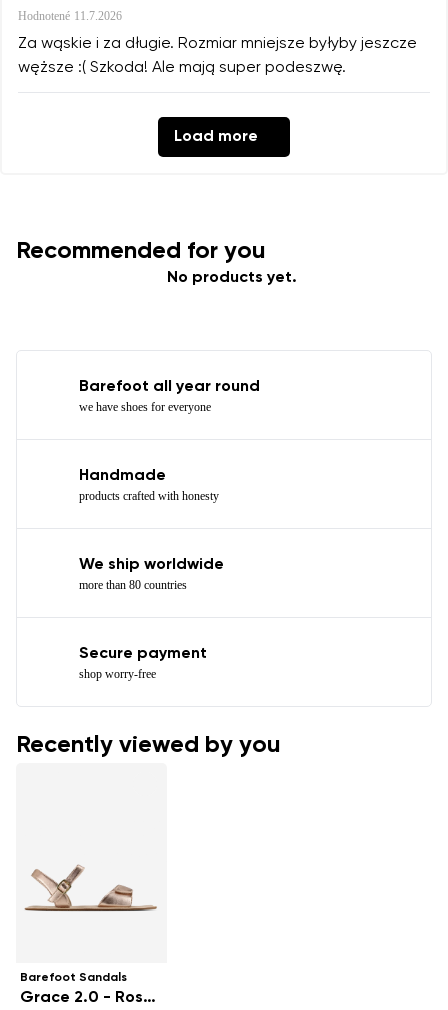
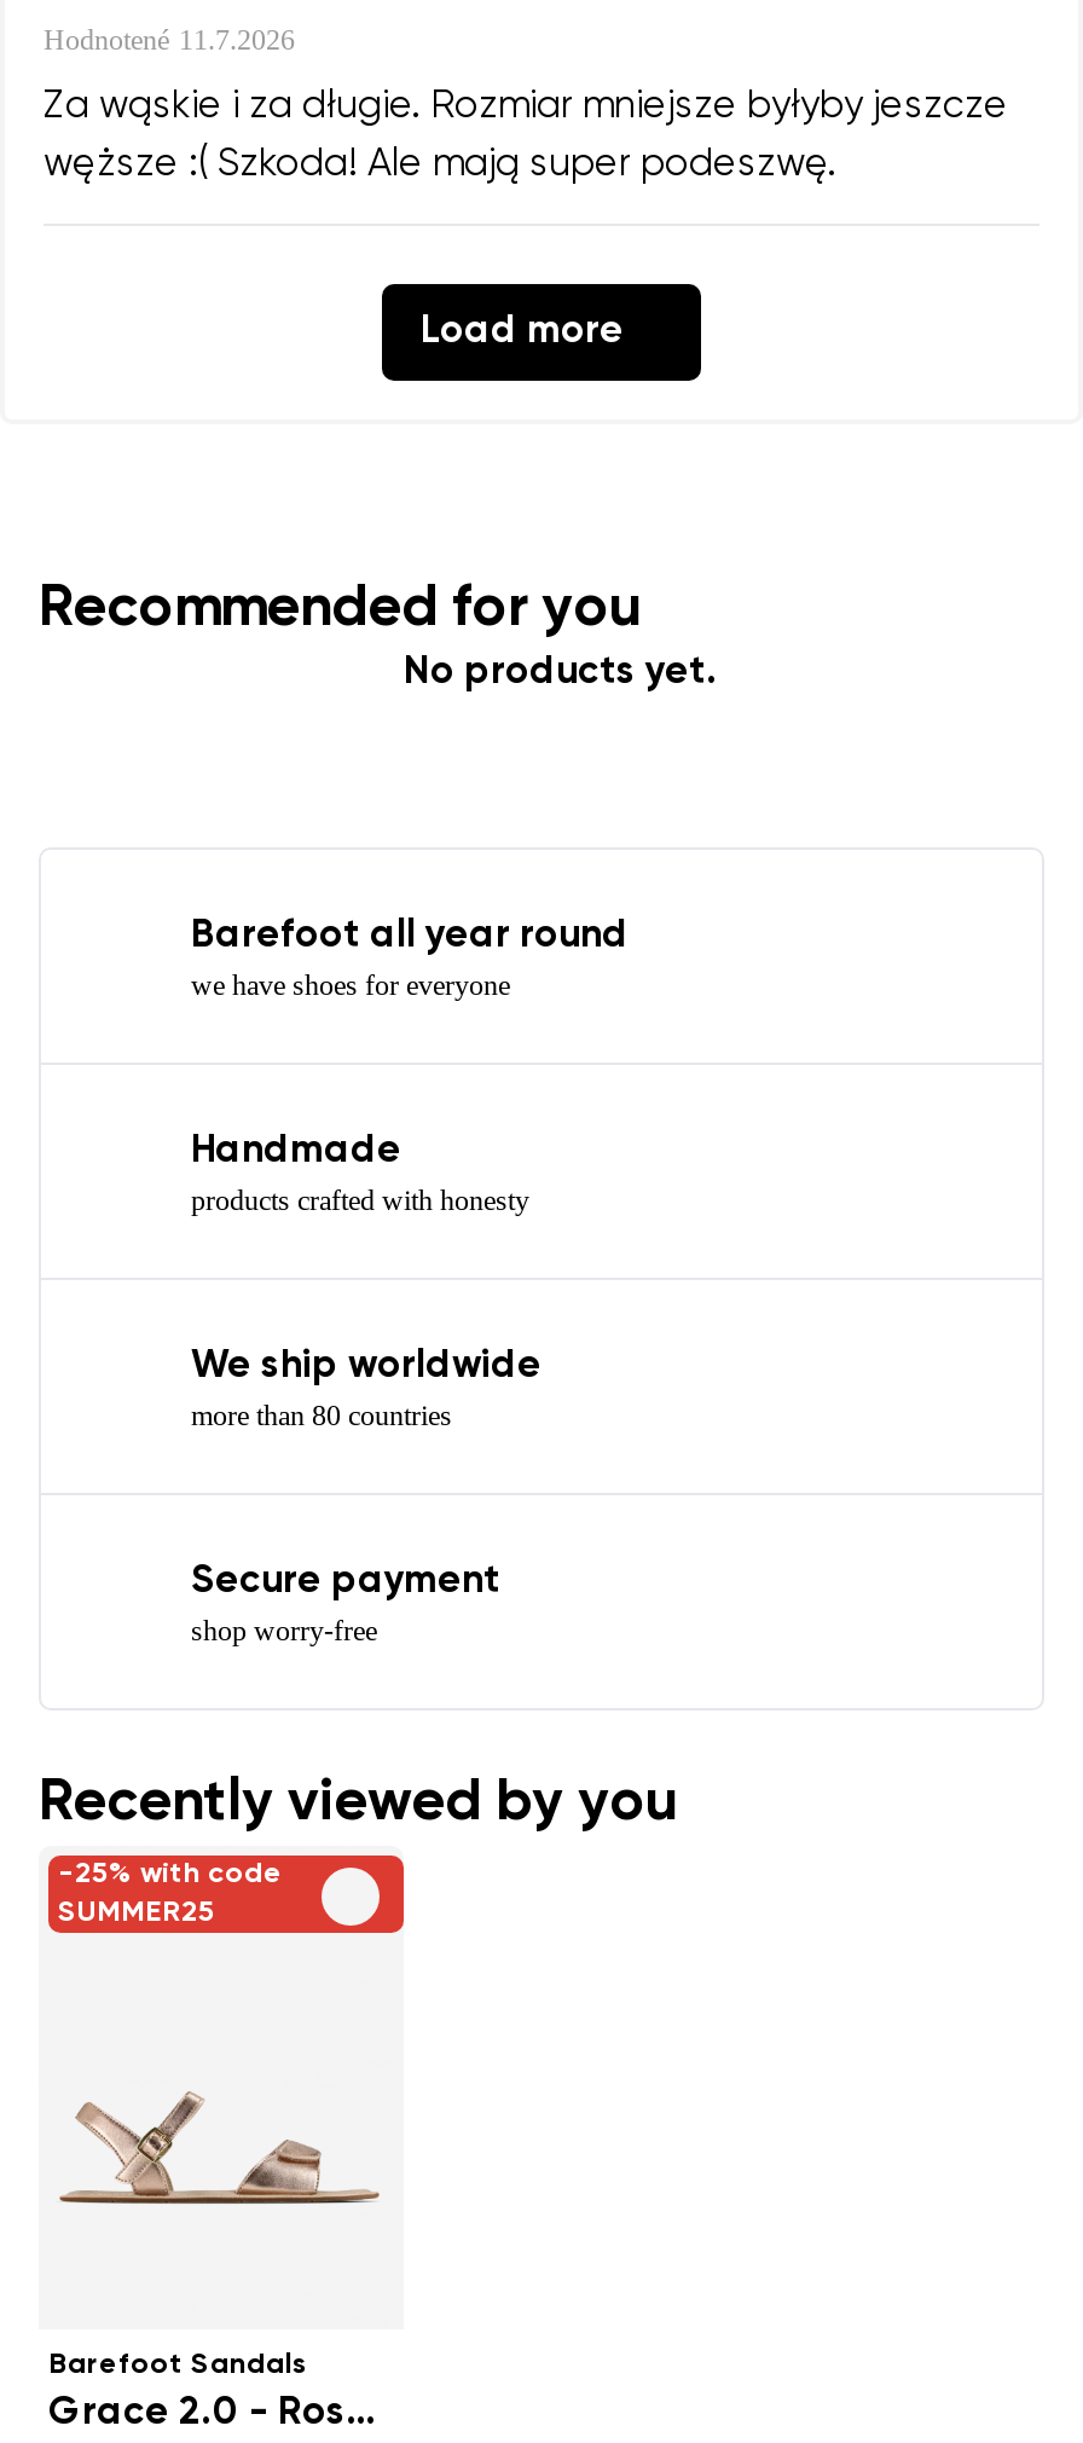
none -> [58,1853,406,1935] [image] | -25% with code | SUMMER25

